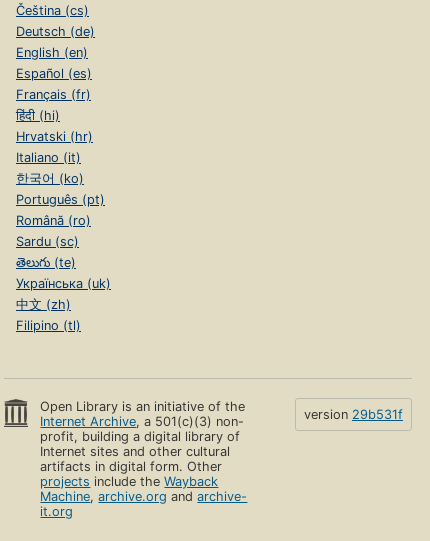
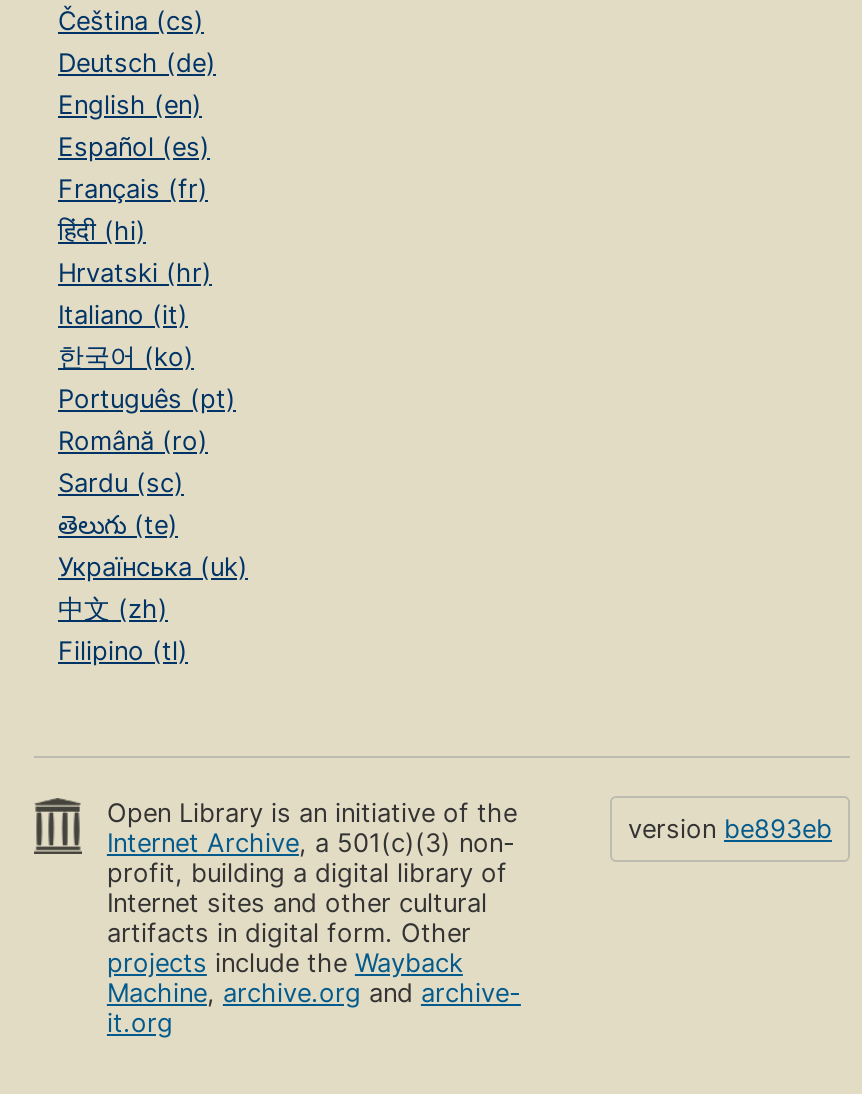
[304,407,403,422] version 29b531f -> [628,815,832,845] version be893eb

